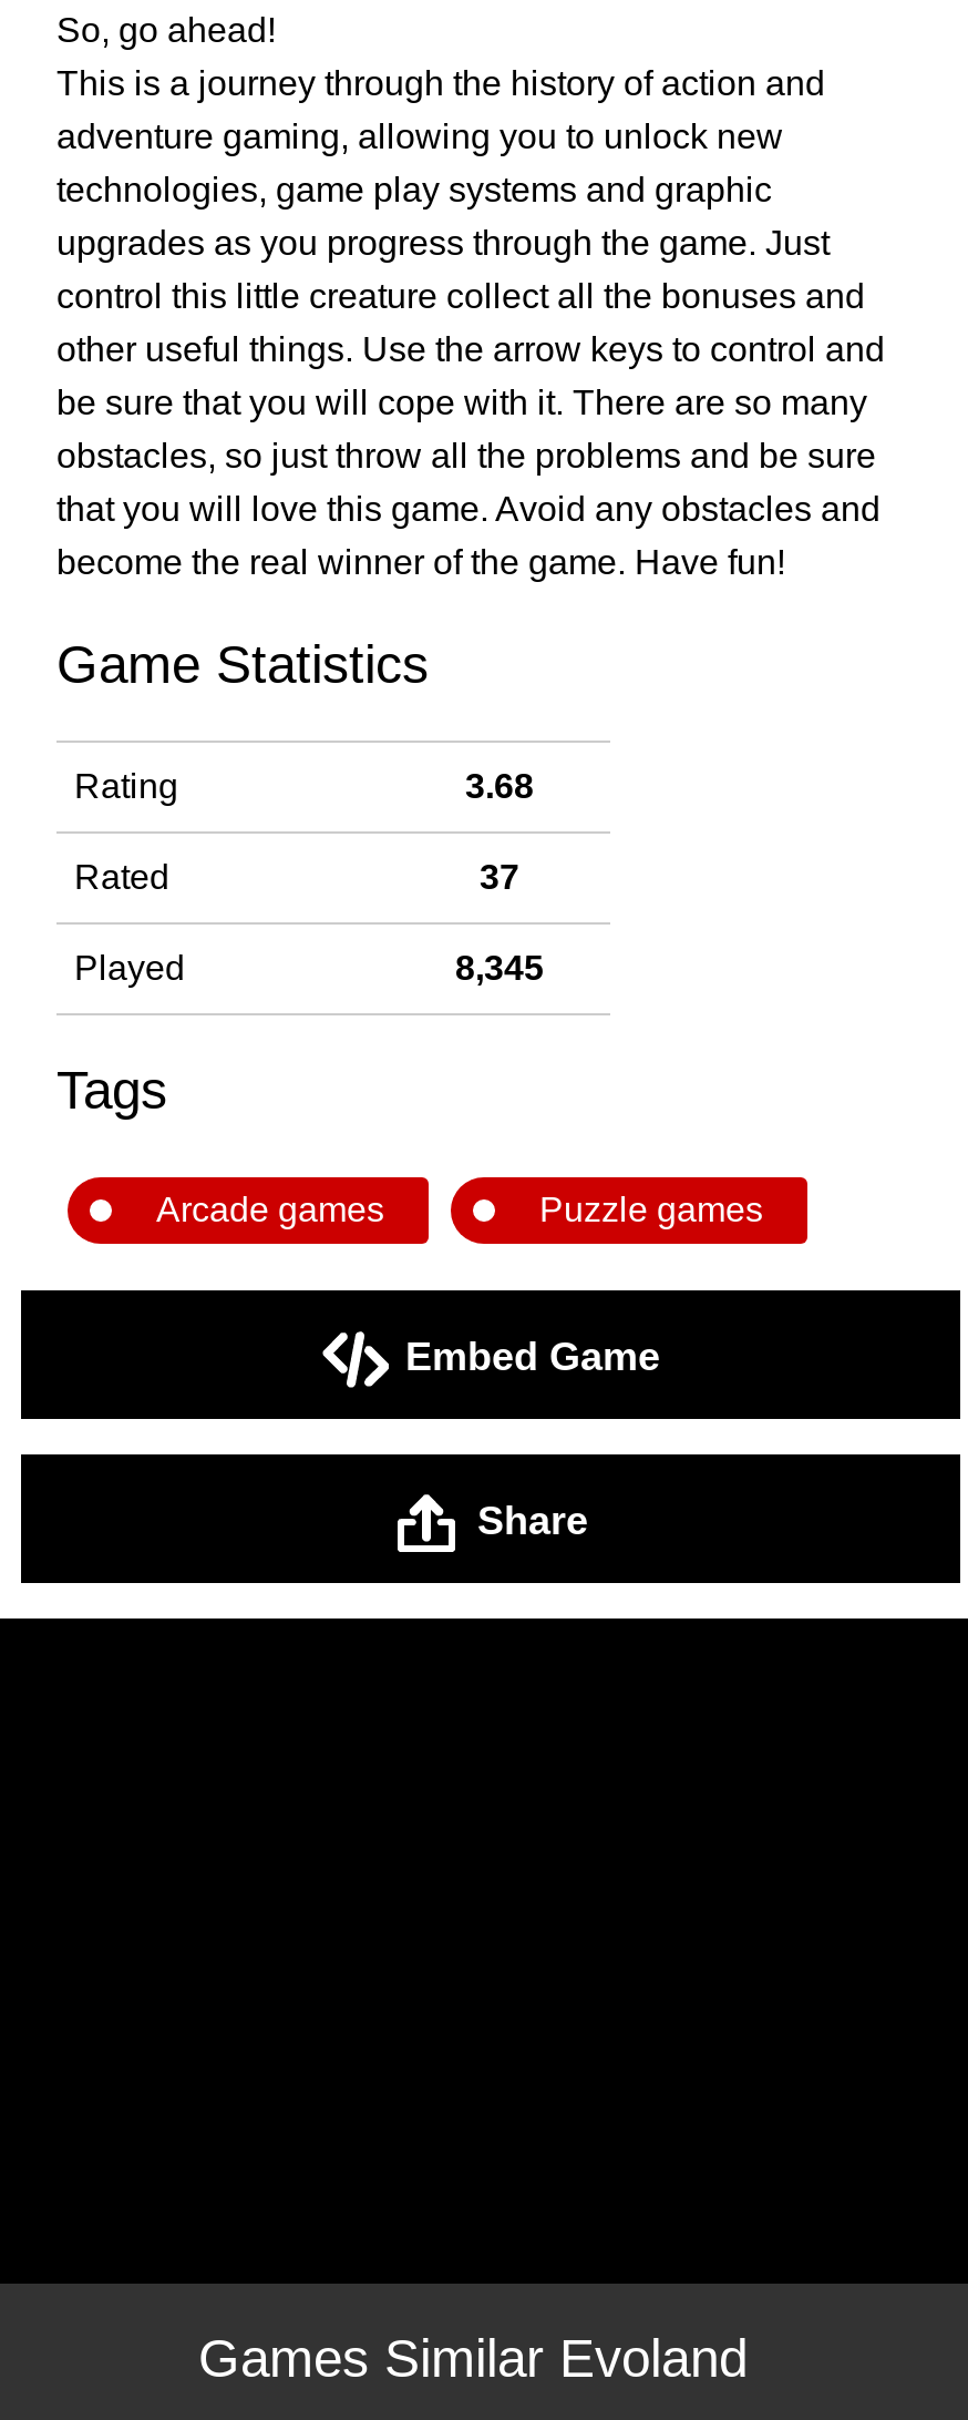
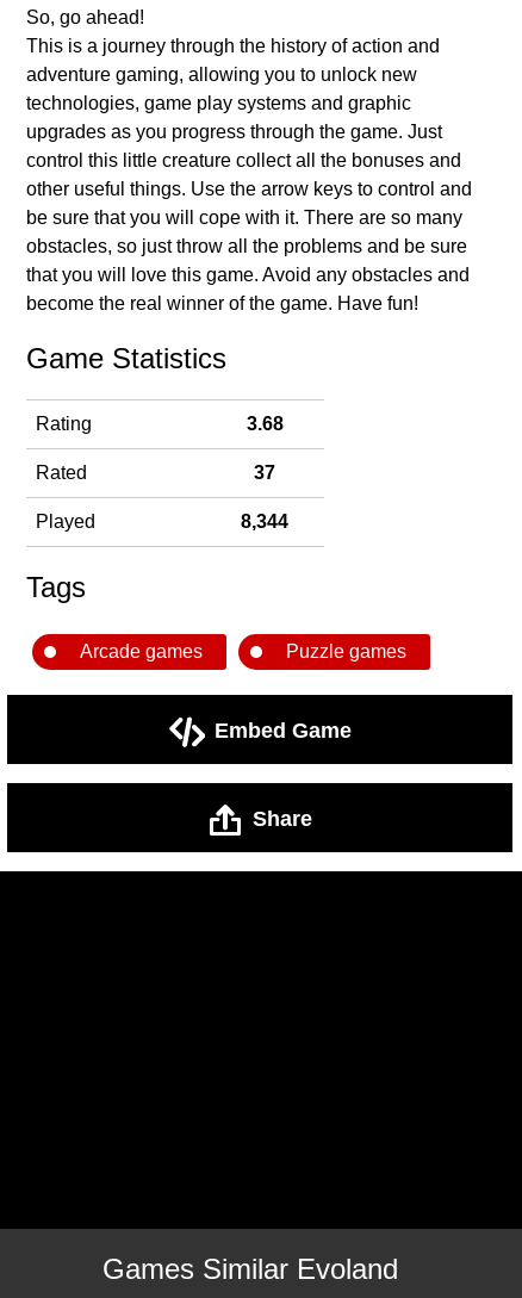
[455,948,544,986] 8,345 -> [241,511,288,531] 8,344

